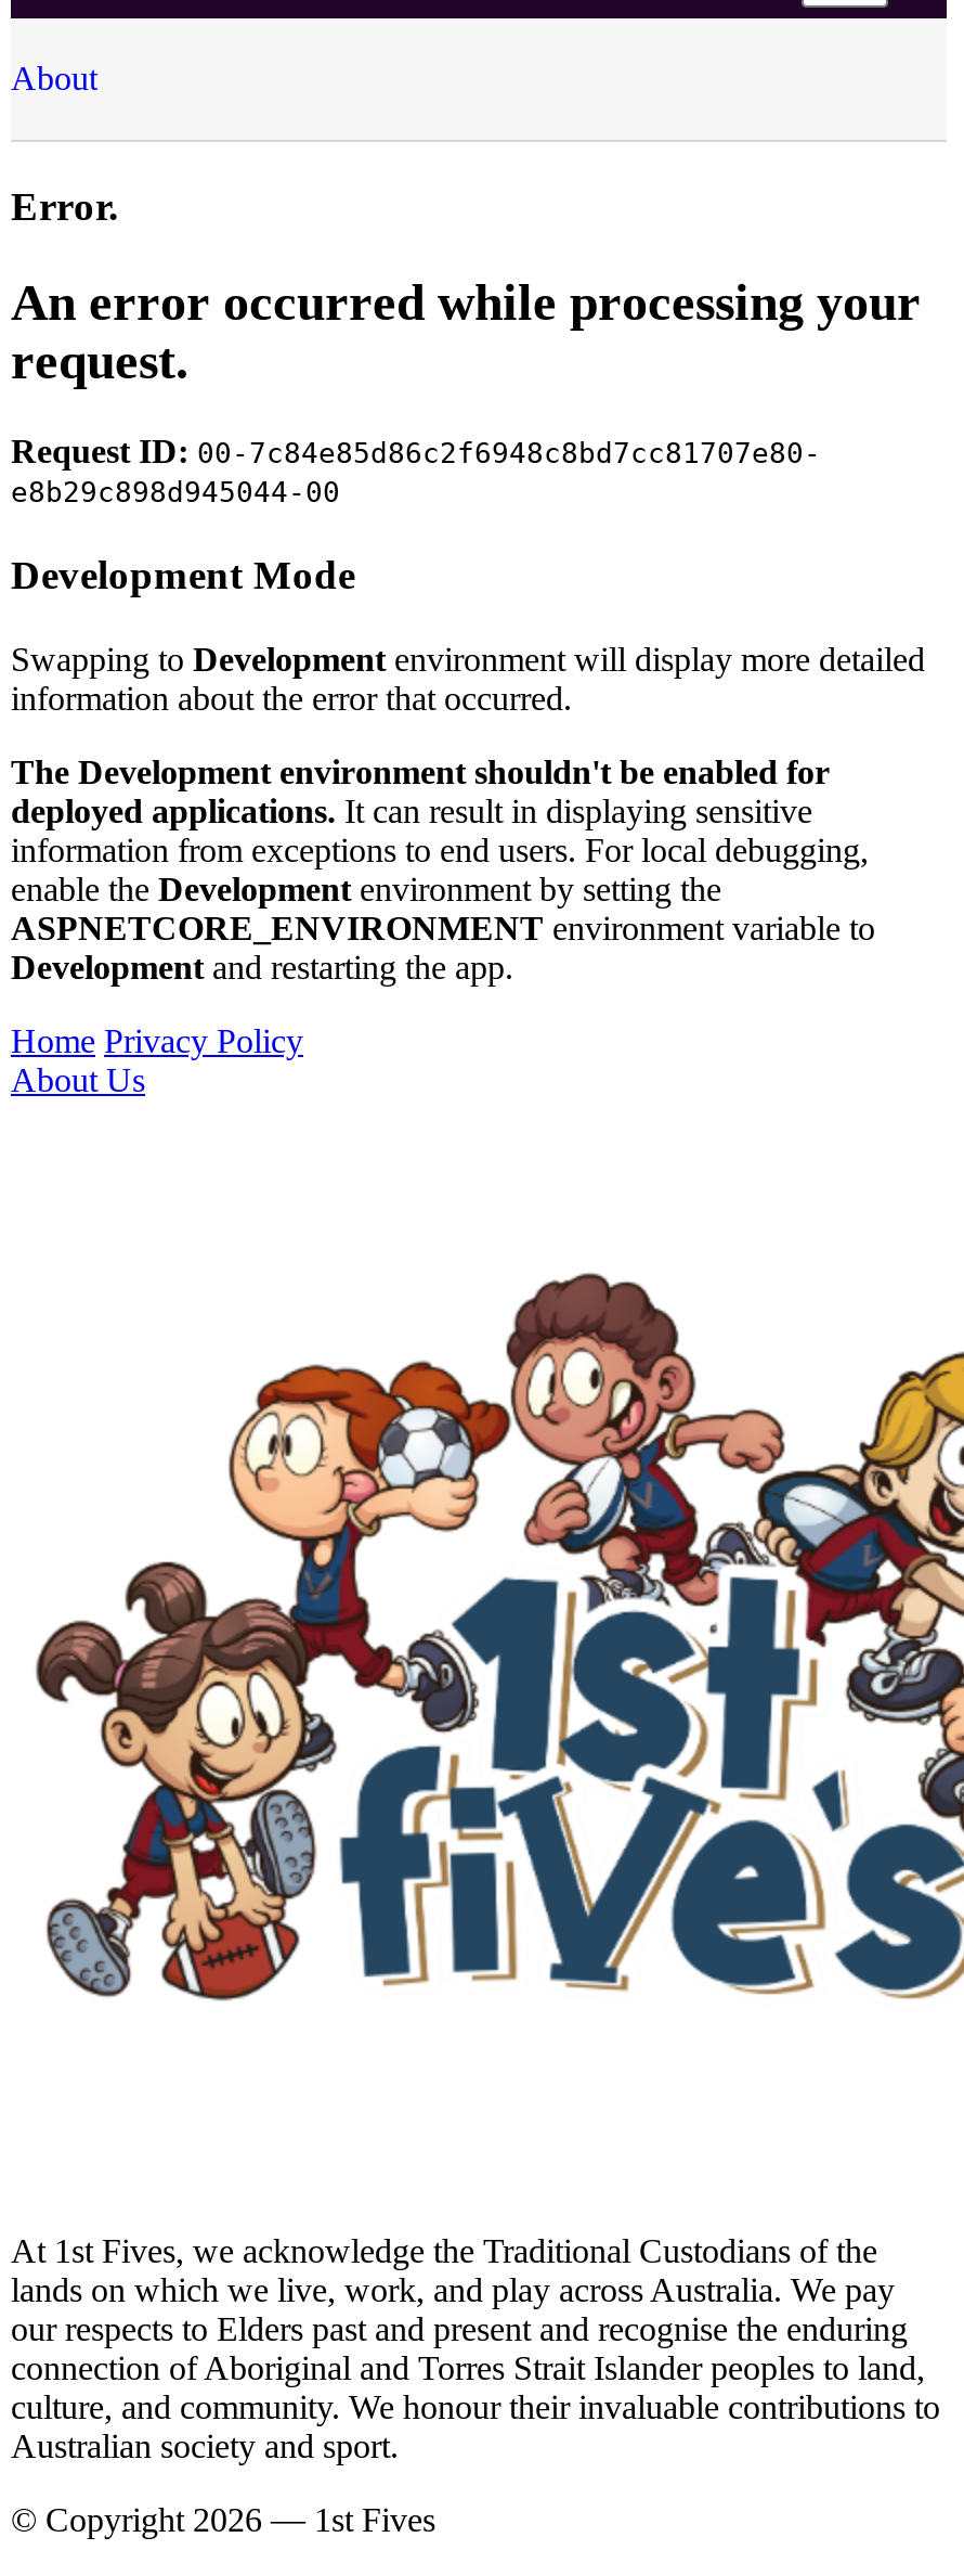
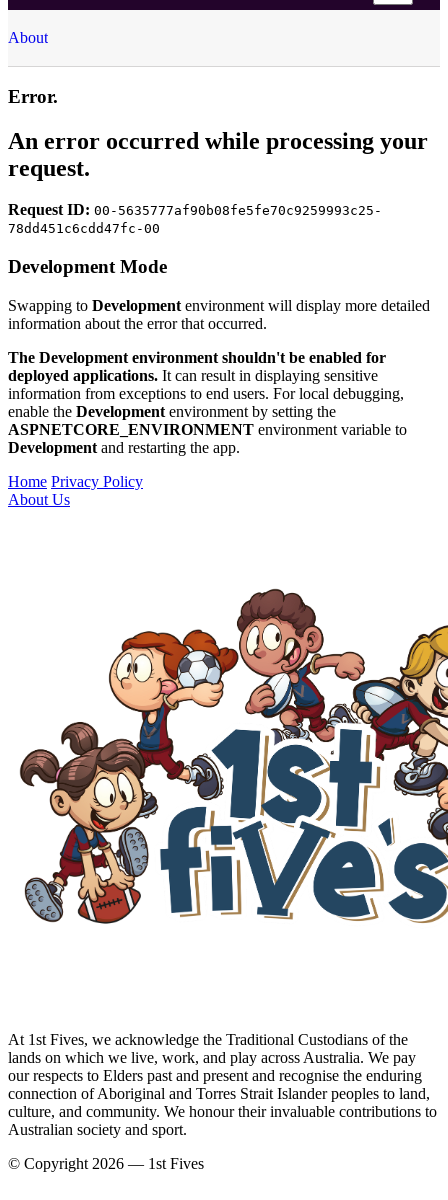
[11,434,821,510] Request ID: 00-7c84e85d86c2f6948c8bd7cc81707e80- | e8b29c898d945044-00 -> [8,201,382,236] Request ID: 00-5635777af90b08fe5fe70c9259993c25- | 78dd451c6cdd47fc-00

